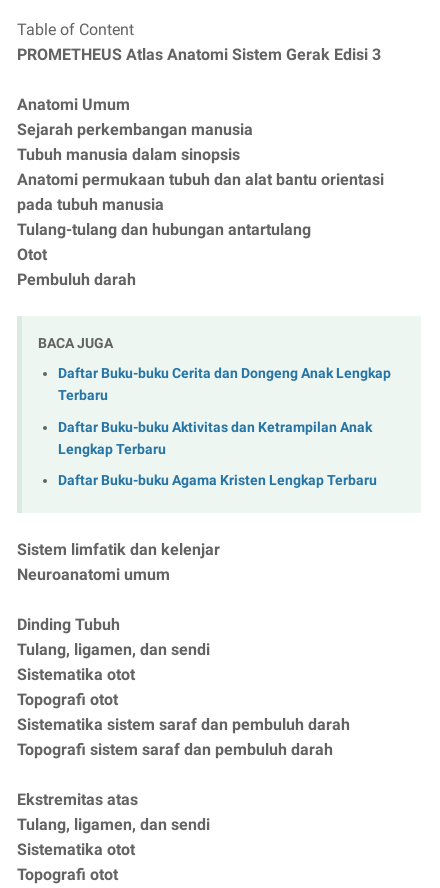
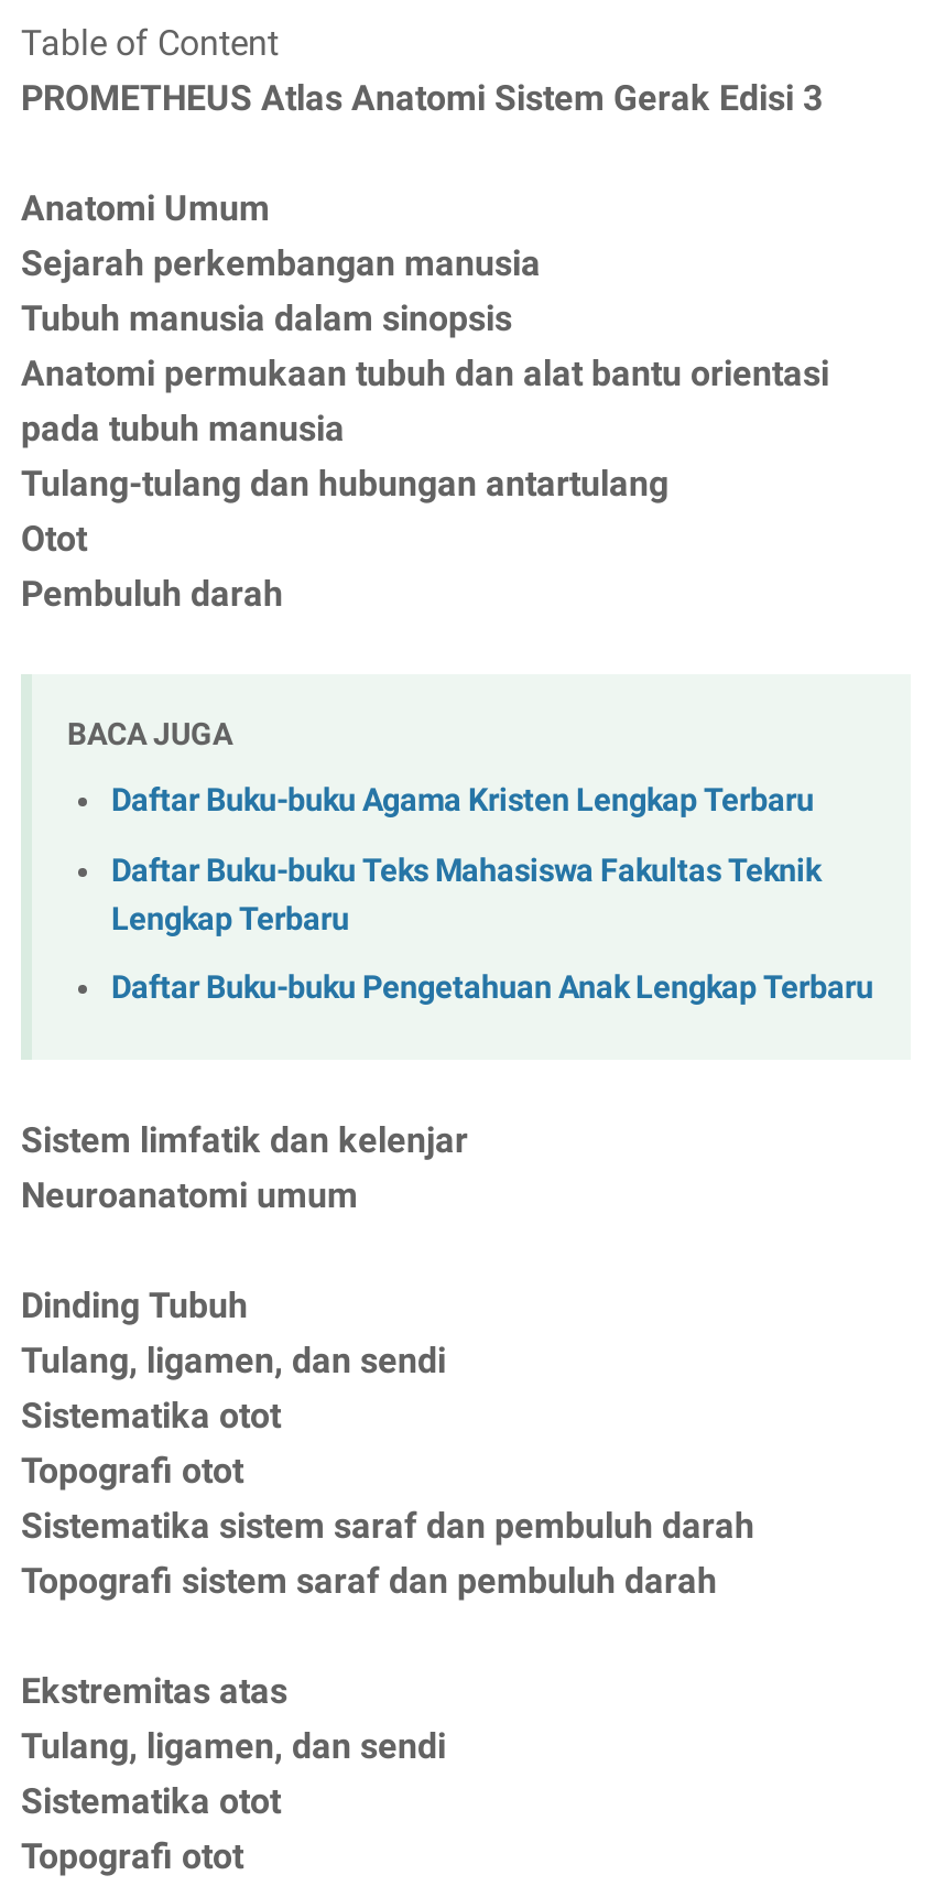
[58,365,391,404] Daftar Buku-buku Cerita dan Dongeng Anak Lengkap | Terbaru -> none
[58,419,372,436] Daftar Buku-buku Aktivitas dan Ketrampilan Anak -> [111,852,820,890] Daftar Buku-buku Teks Mahasiswa Fakultas Teknik
none -> [111,970,873,1008] Daftar Buku-buku Pengetahuan Anak Lengkap Terbaru
moved [58,472,377,489] -> [111,783,814,820]: Daftar Buku-buku Agama Kristen Lengkap Terbaru

